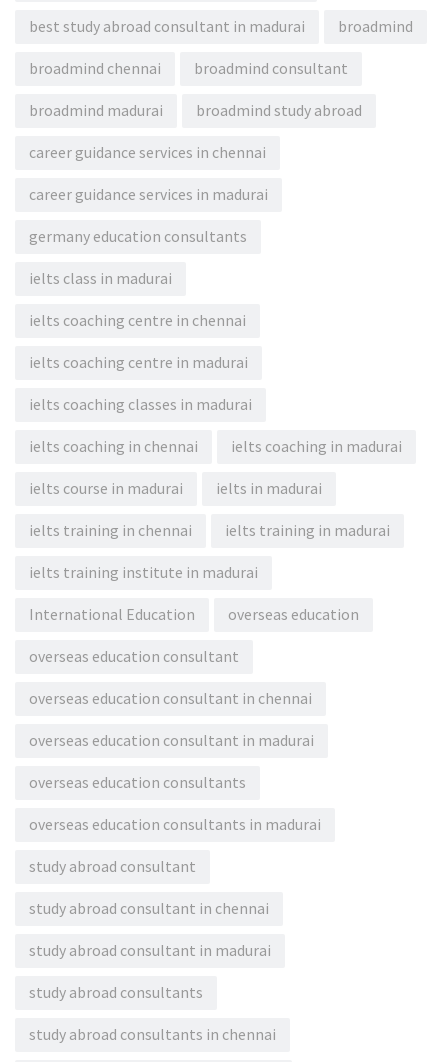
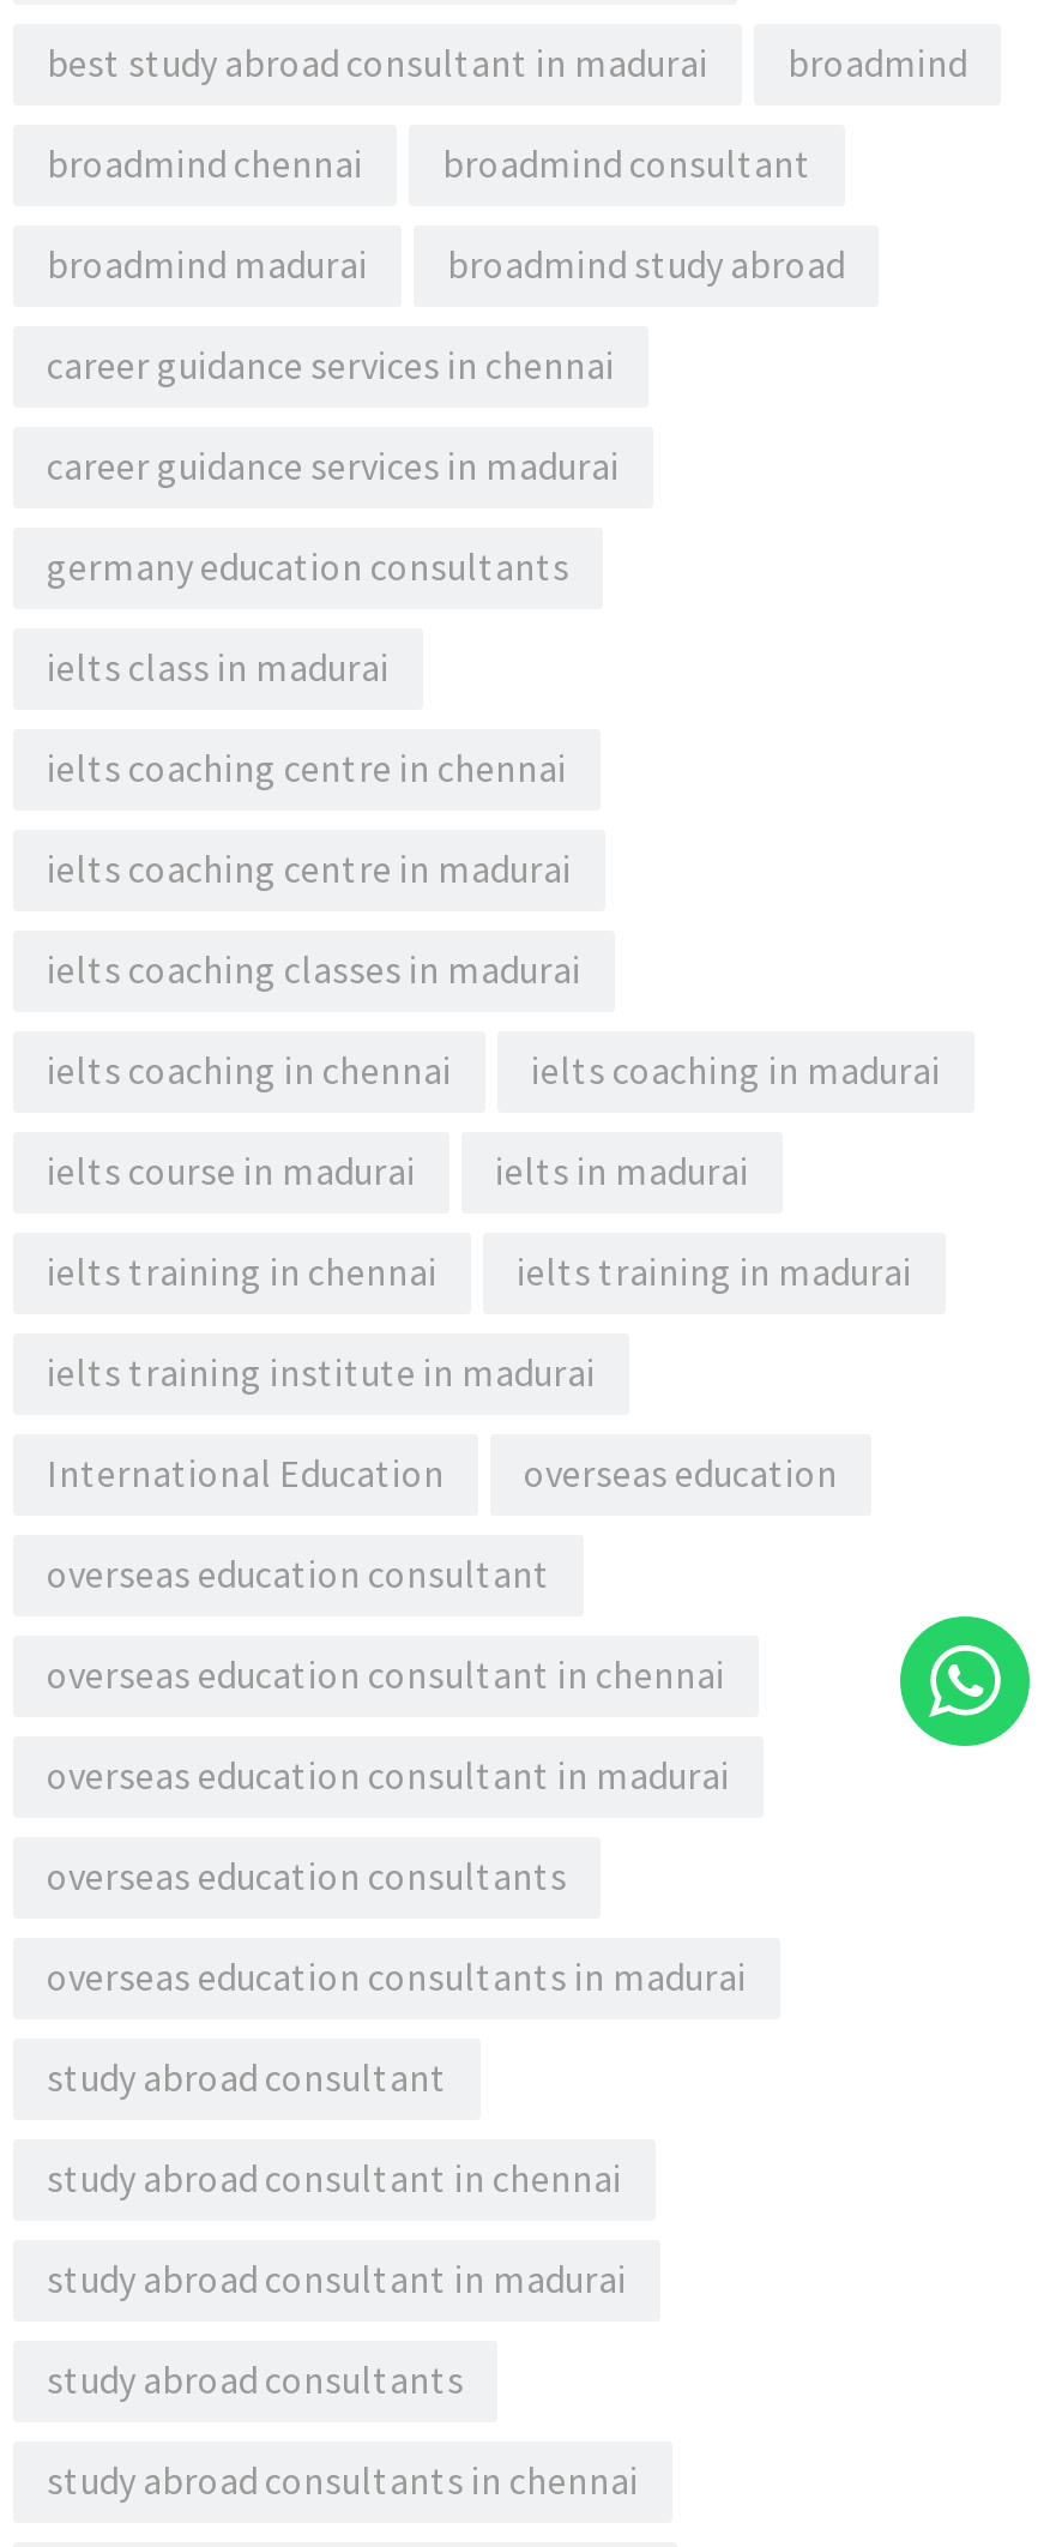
none -> [895,1612,1034,1751] [image]

